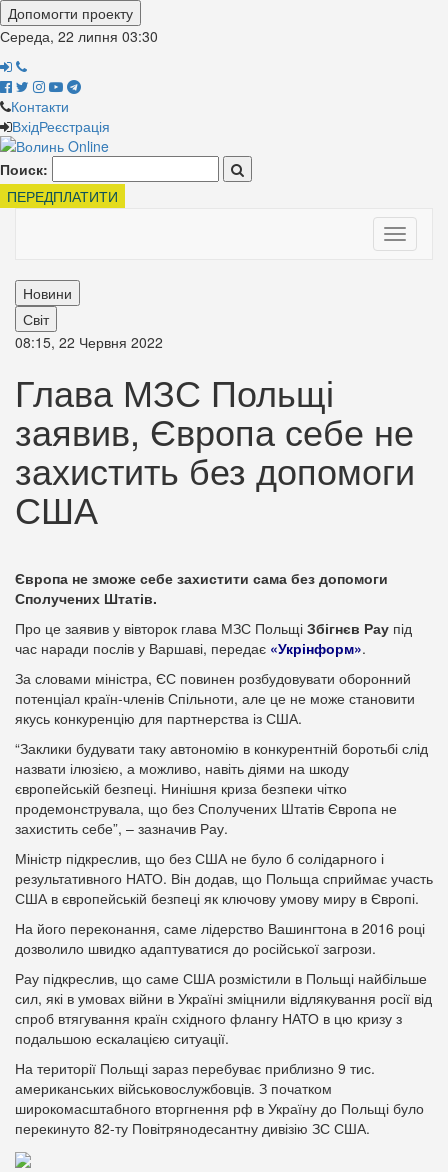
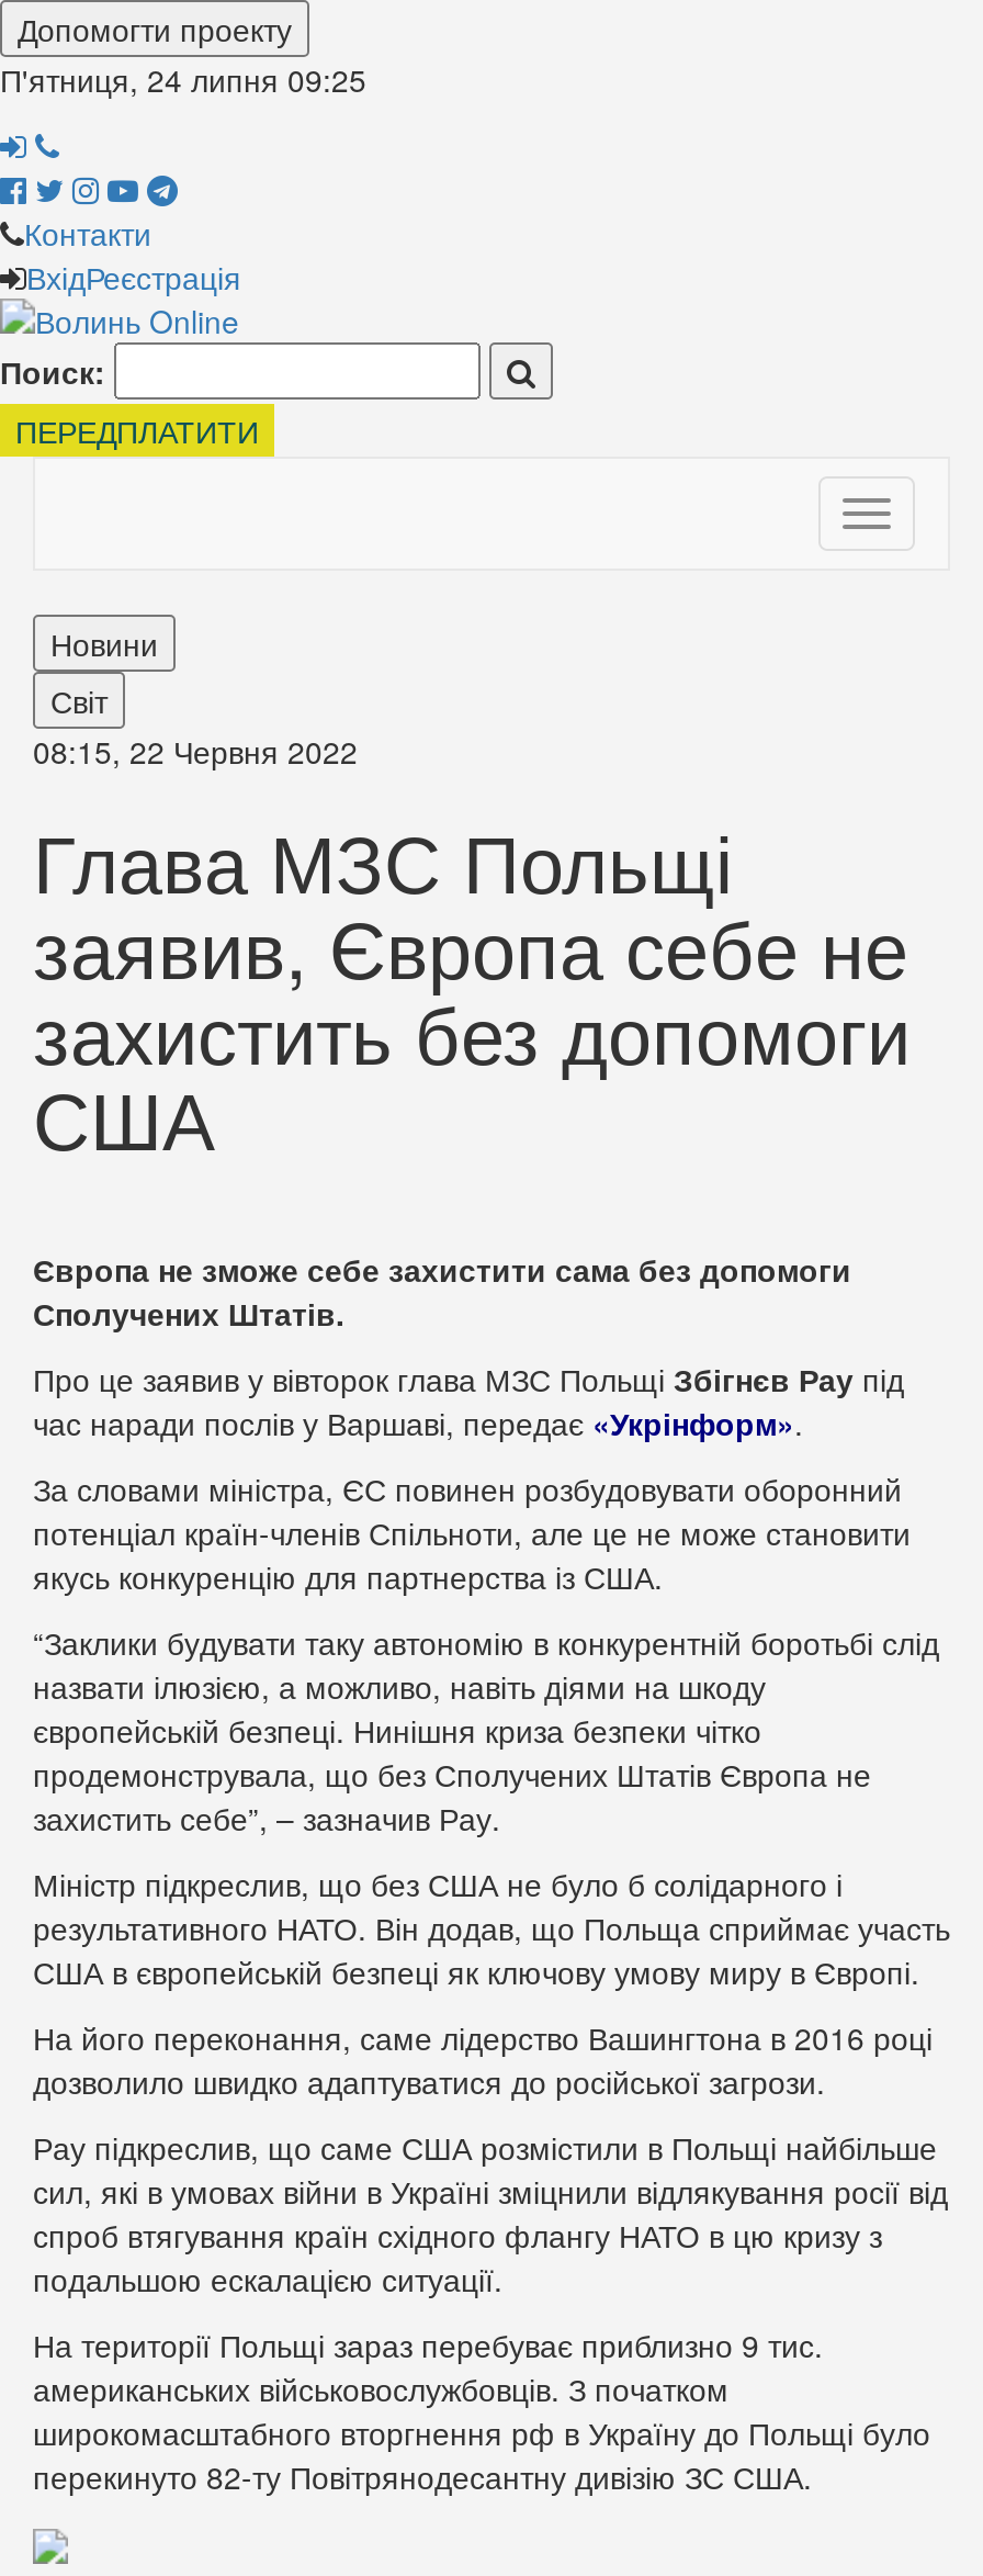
[0,26,158,46] Середа, 22 липня 03:30 -> [0,57,366,101] П'ятниця, 24 липня 09:25

